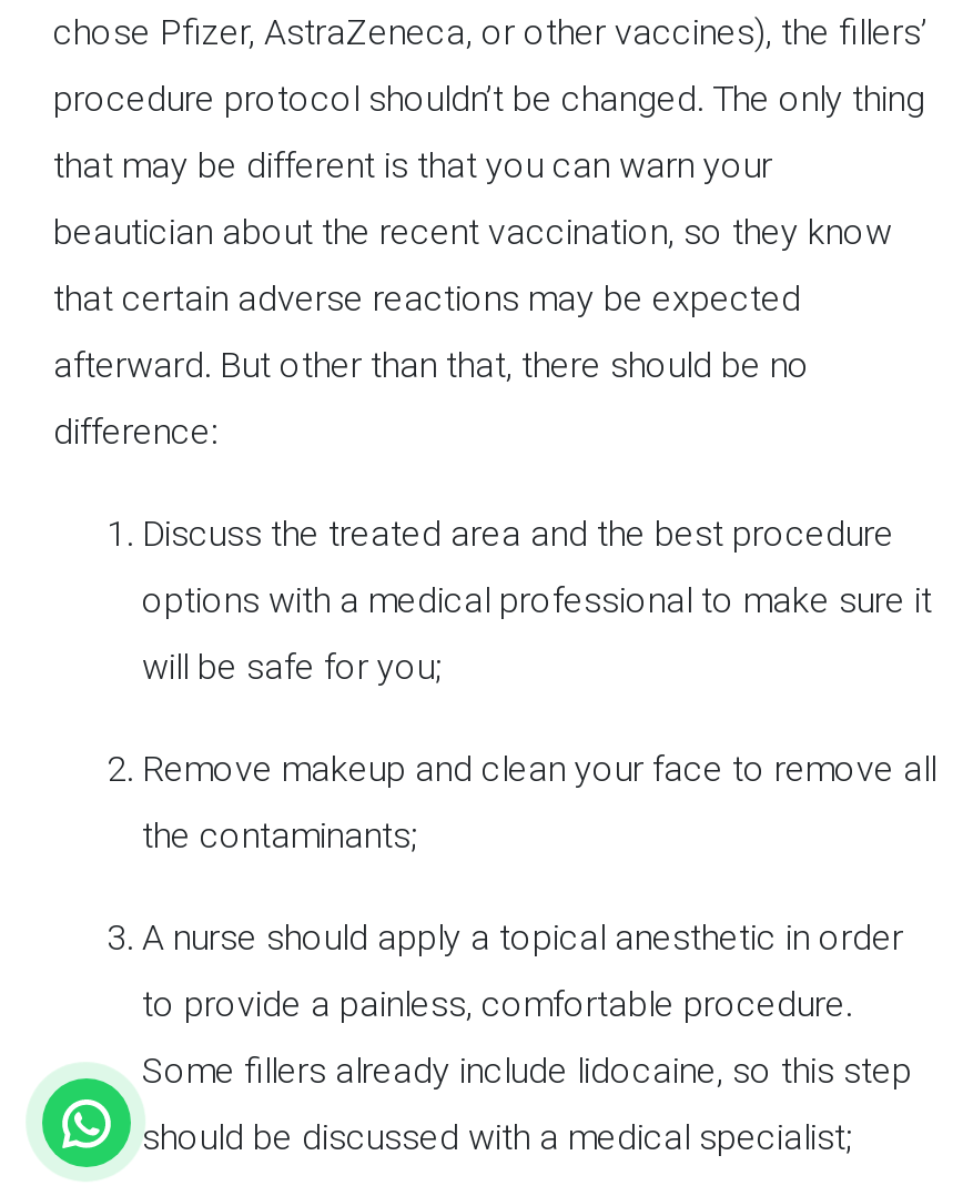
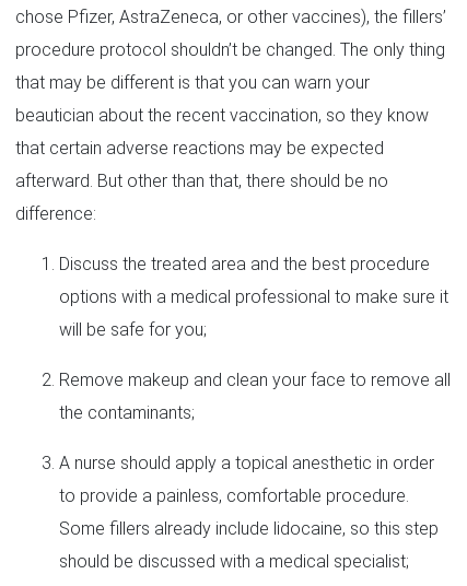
[24,1061,144,1183] [image] -> none

